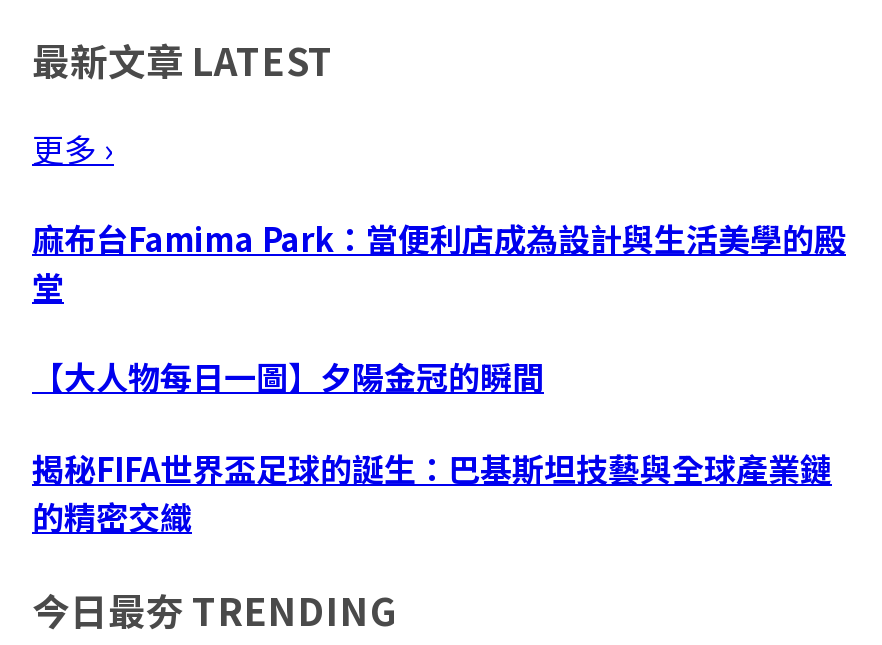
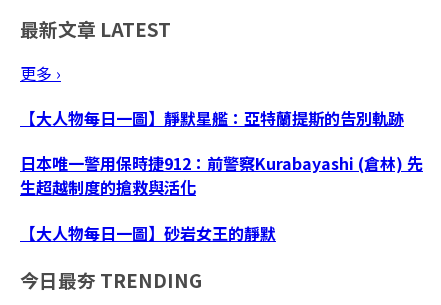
[32,214,846,310] 麻布台Famima Park：當便利店成為設計與生活美學的殿 | 堂 -> [20,106,404,130] 【大人物每日一圖】靜默星艦：亞特蘭提斯的告別軌跡
[32,353,544,401] 【大人物每日一圖】夕陽金冠的瞬間 -> [20,151,423,199] 日本唯一警用保時捷912：前警察Kurabayashi (倉林) 先 | 生超越制度的搶救與活化
[32,443,832,539] 揭秘FIFA世界盃足球的誕生：巴基斯坦技藝與全球產業鏈 | 的精密交織 -> [20,220,276,244] 【大人物每日一圖】砂岩女王的靜默

